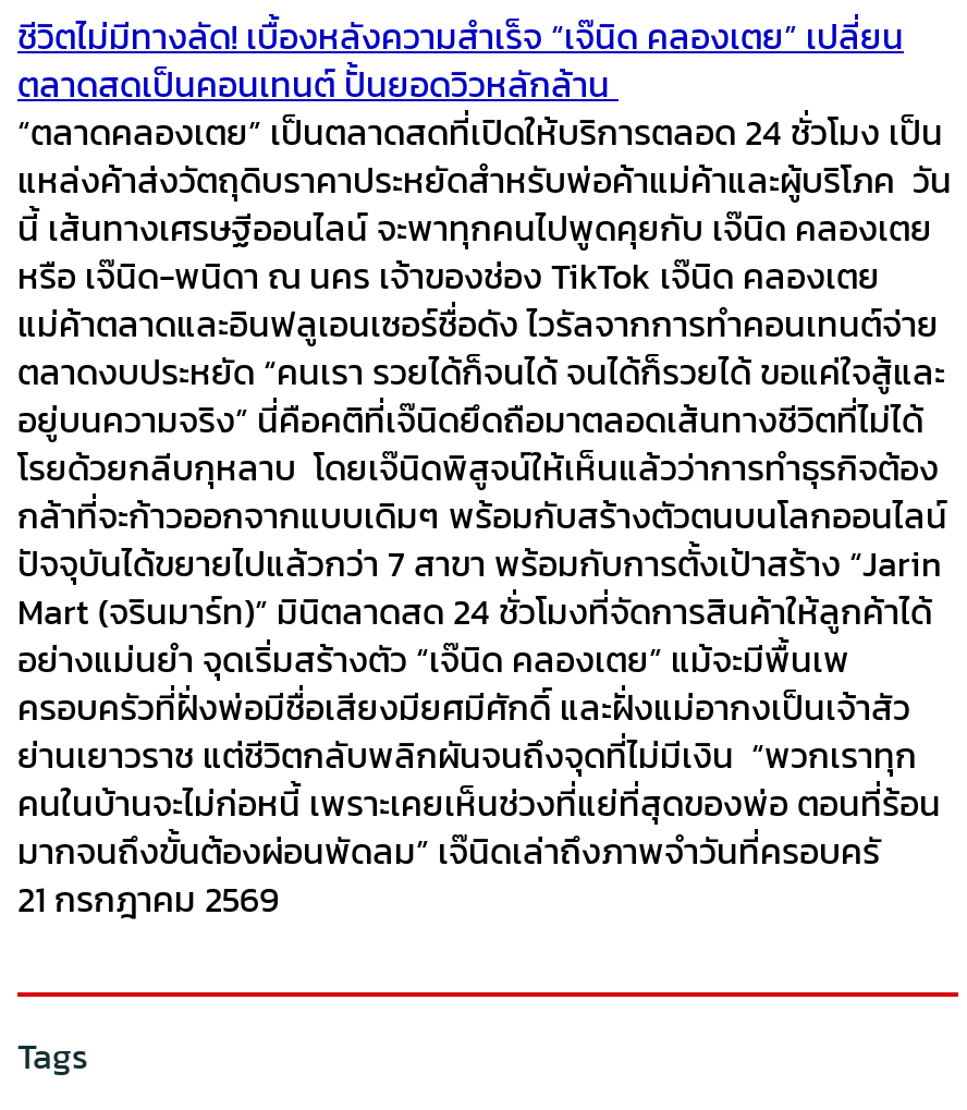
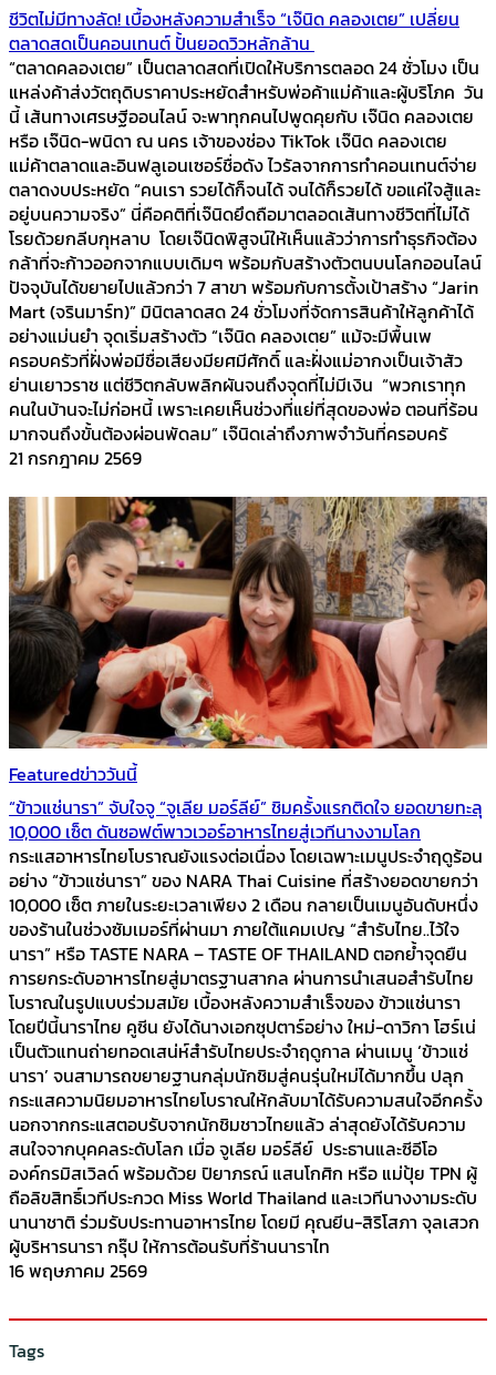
none -> [8,496,488,1284] [image] | Featuredข่าววันนี้ | “ข้าวแช่นารา” จับใจจู “จูเลีย มอร์ลีย์” ชิมครั้งแรกติดใจ ยอดขายทะลุ | 10,000 เซ็ต ดันซอฟต์พาวเวอร์อาหารไทยสู่เวทีนางงามโลก | กระแสอาหารไทยโบราณยังแรงต่อเนื่อง โดยเฉพาะเมนูประจำฤดูร้อน | อย่าง “ข้าวแช่นารา” ของ NARA Thai Cuisine ที่สร้างยอดขายกว่า | 10,000 เซ็ต ภายในระยะเวลาเพียง 2 เดือน กลายเป็นเมนูอันดับหนึ่ง | ของร้านในช่วงซัมเมอร์ที่ผ่านมา ภายใต้แคมเปญ “สำรับไทย..ไว้ใจ | นารา” หรือ TASTE NARA – TASTE OF THAILAND ตอกย้ำจุดยืน | การยกระดับอาหารไทยสู่มาตรฐานสากล ผ่านการนำเสนอสำรับไทย | โบราณในรูปแบบร่วมสมัย เบื้องหลังความสำเร็จของ ข้าวแช่นารา | โดยปีนี้นาราไทย คูซีน ยังได้นางเอกซุปตาร์อย่าง ใหม่-ดาวิกา โฮร์เน่ | เป็นตัวแทนถ่ายทอดเสน่ห์สำรับไทยประจำฤดูกาล ผ่านเมนู ‘ข้าวแช่ | นารา’ จนสามารถขยายฐานกลุ่มนักชิมสู่คนรุ่นใหม่ได้มากขึ้น ปลุก | กระแสความนิยมอาหารไทยโบราณให้กลับมาได้รับความสนใจอีกครั้ง | นอกจากกระแสตอบรับจากนักชิมชาวไทยแล้ว ล่าสุดยังได้รับความ | สนใจจากบุคคลระดับโลก เมื่อ จูเลีย มอร์ลีย์ ประธานและซีอีโอ | องค์กรมิสเวิลด์ พร้อมด้วย ปิยาภรณ์ แสนโกศิก หรือ แม่ปุ้ย TPN ผู้ | ถือลิขสิทธิ์เวทีประกวด Miss World Thailand และเวทีนางงามระดับ | นานาชาติ ร่วมรับประทานอาหารไทย โดยมี คุณยีน-สิริโสภา จุลเสวก | ผู้บริหารนารา กรุ๊ป ให้การต้อนรับที่ร้านนาราไท | 16 พฤษภาคม 2569

